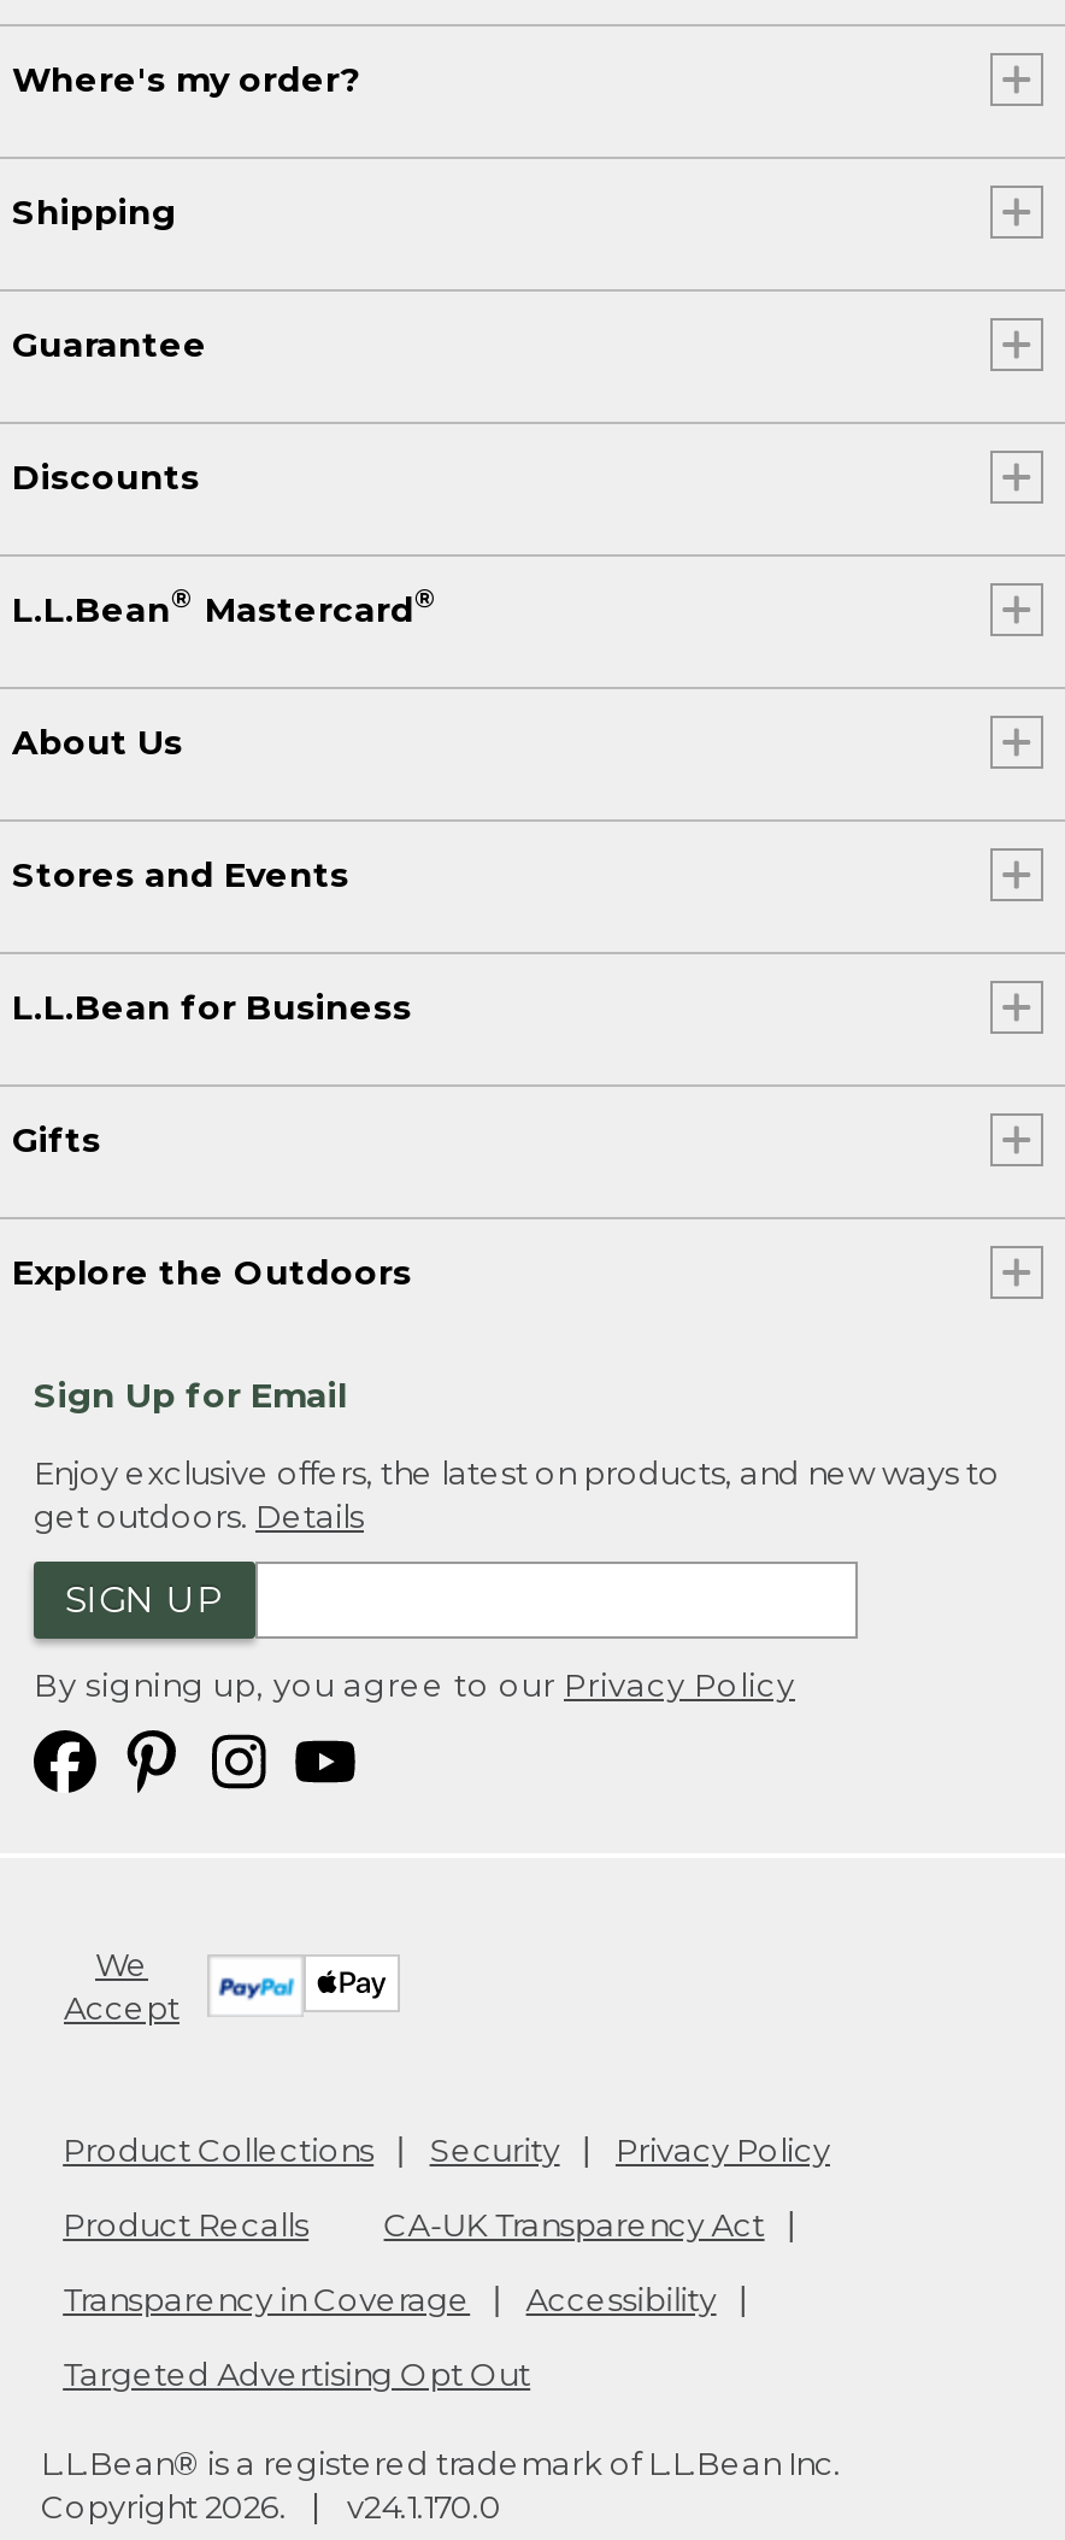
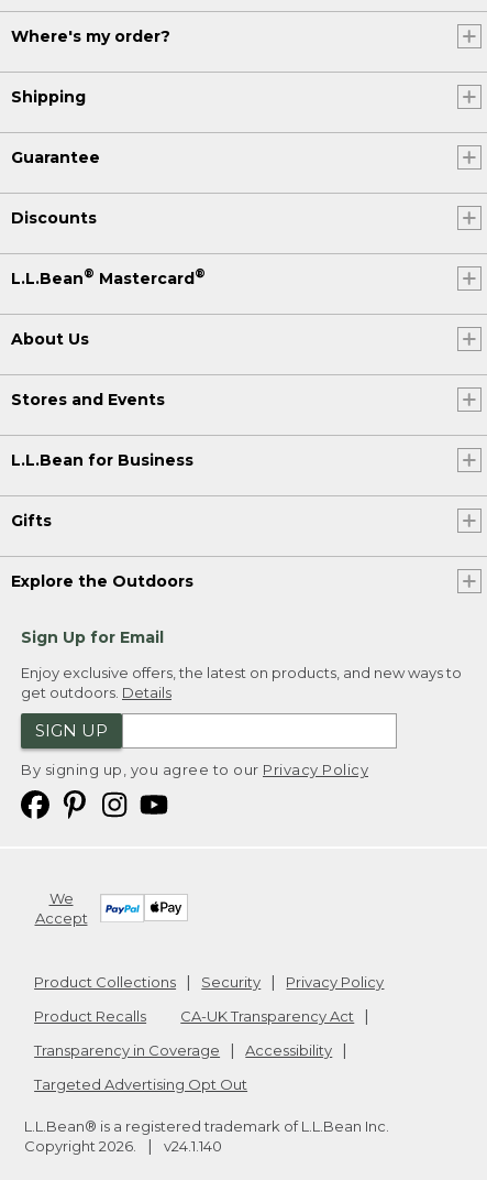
[41,2488,501,2527] Copyright 2026. v24.1.170.0 -> [24,1137,222,1154] Copyright 2026. v24.1.140

